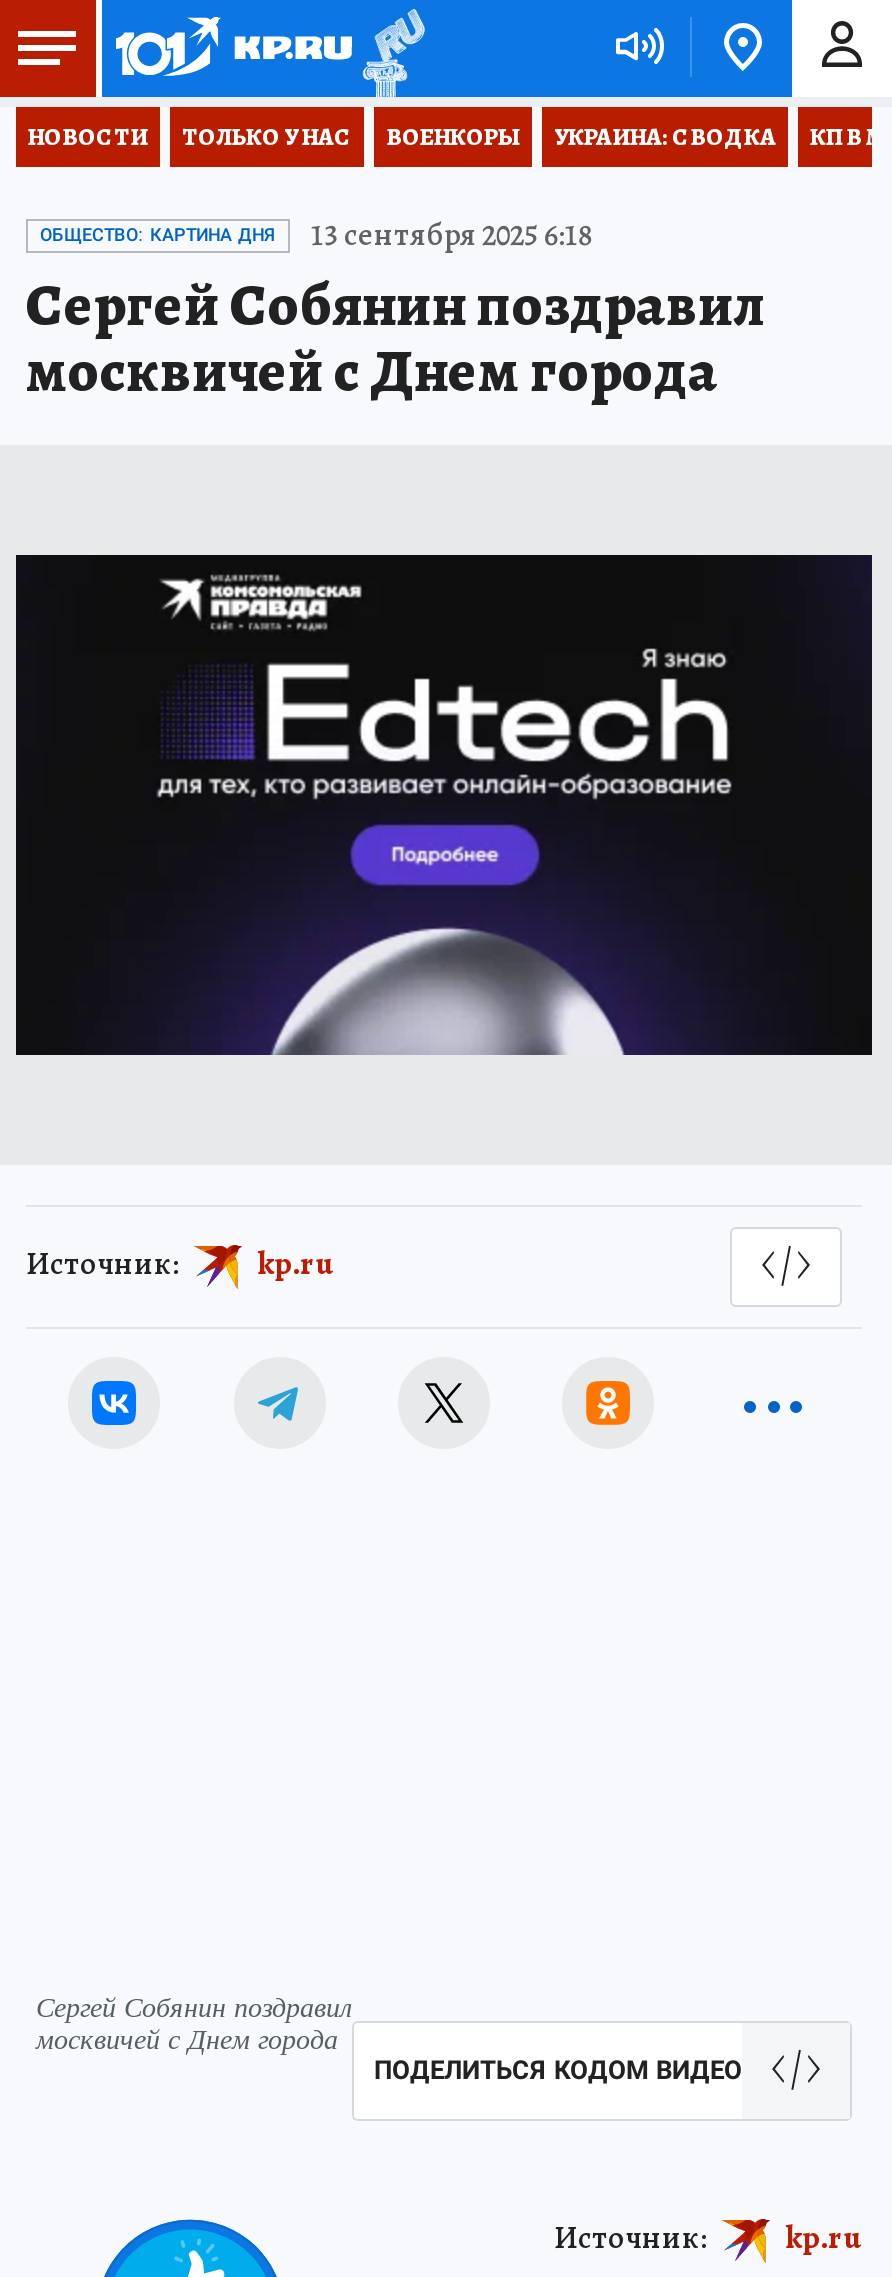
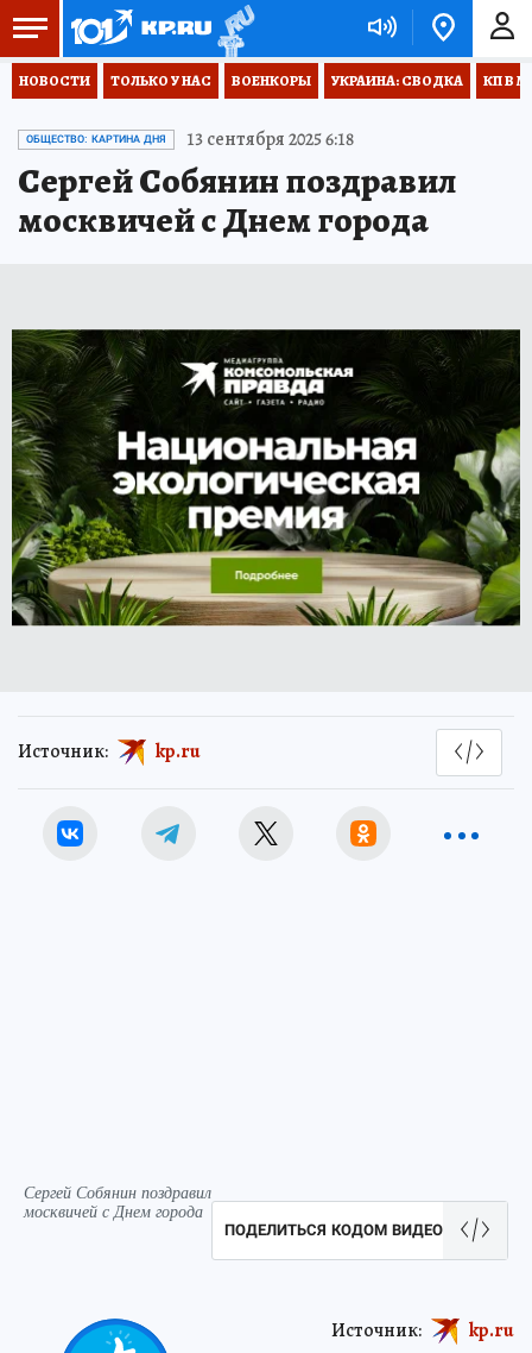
[14,555,874,1057] [image] -> [11,329,521,627] [image]

